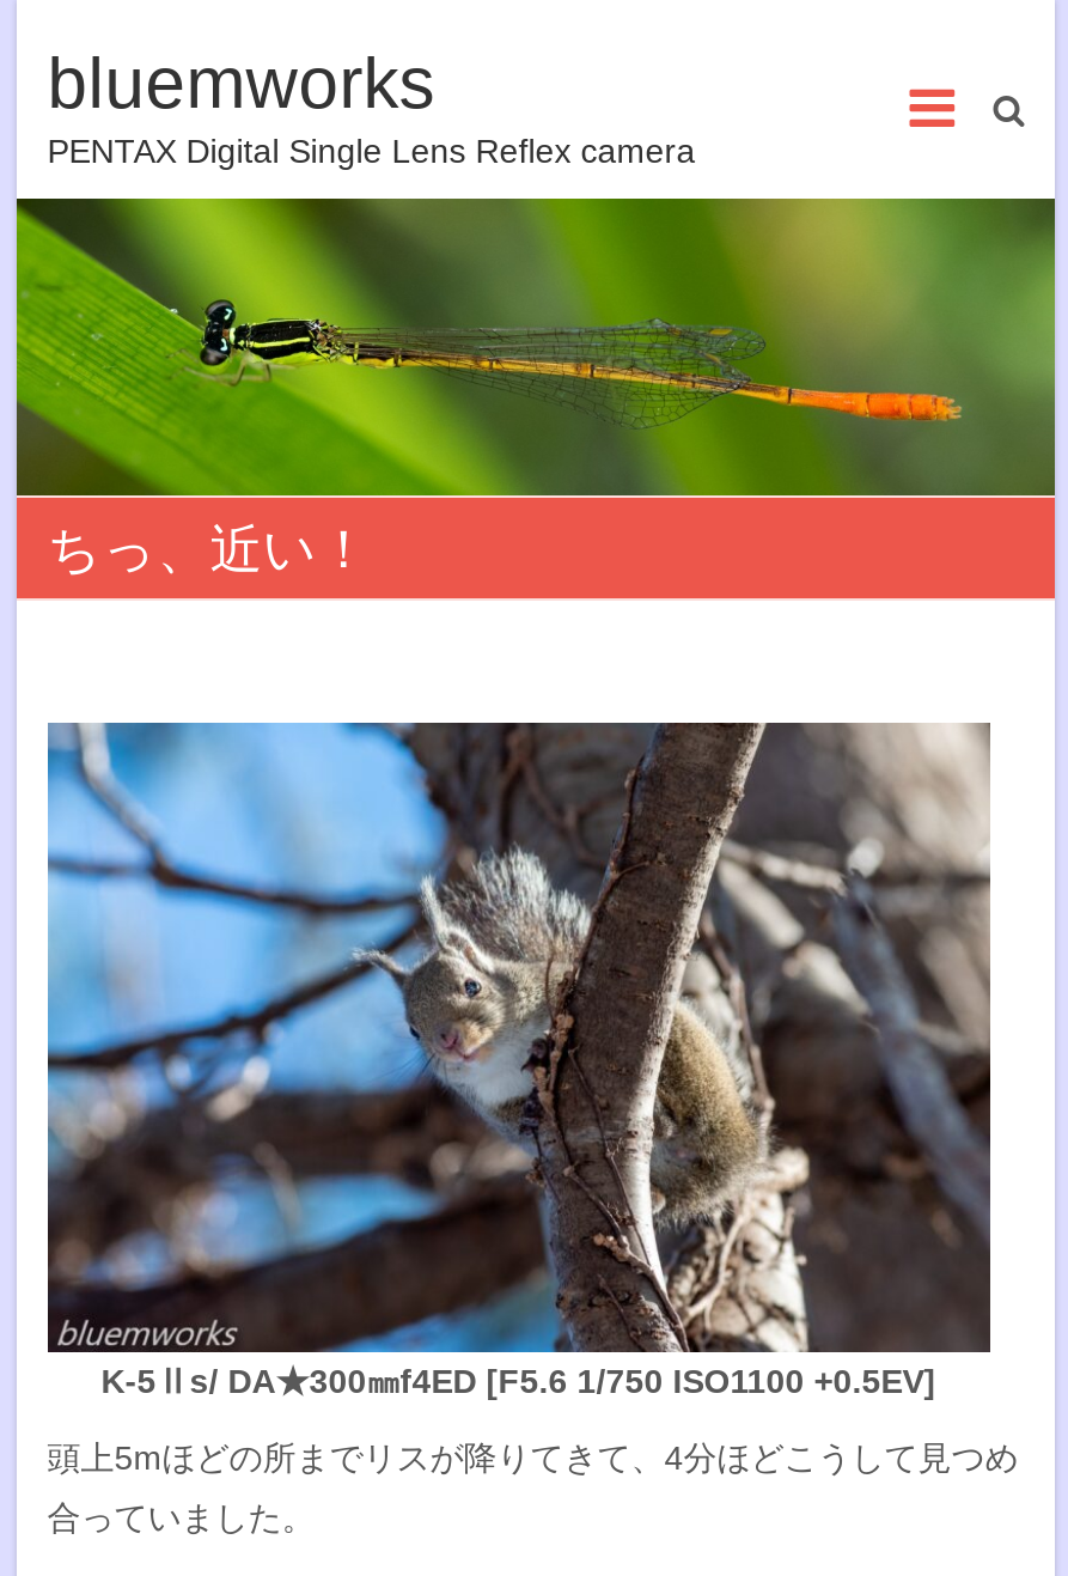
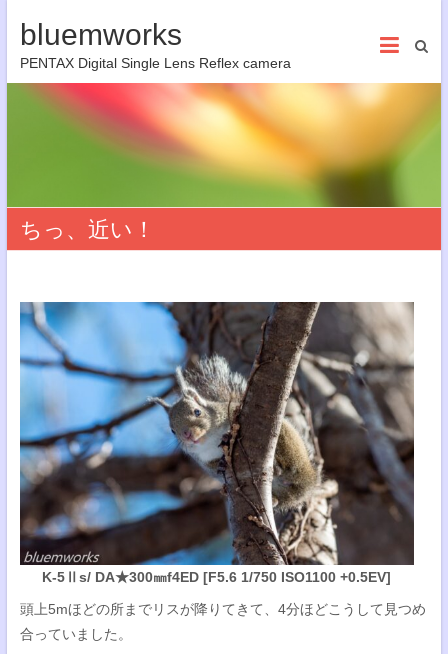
[17,196,1057,495] [image] -> [6,82,442,208] [image]

